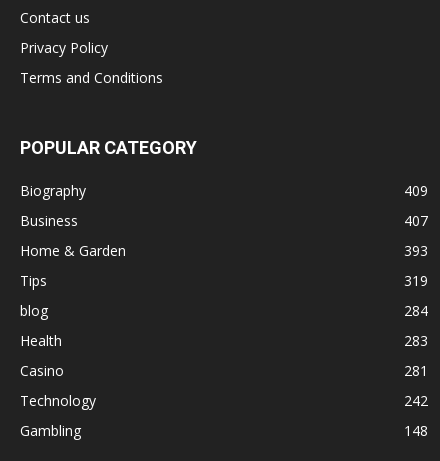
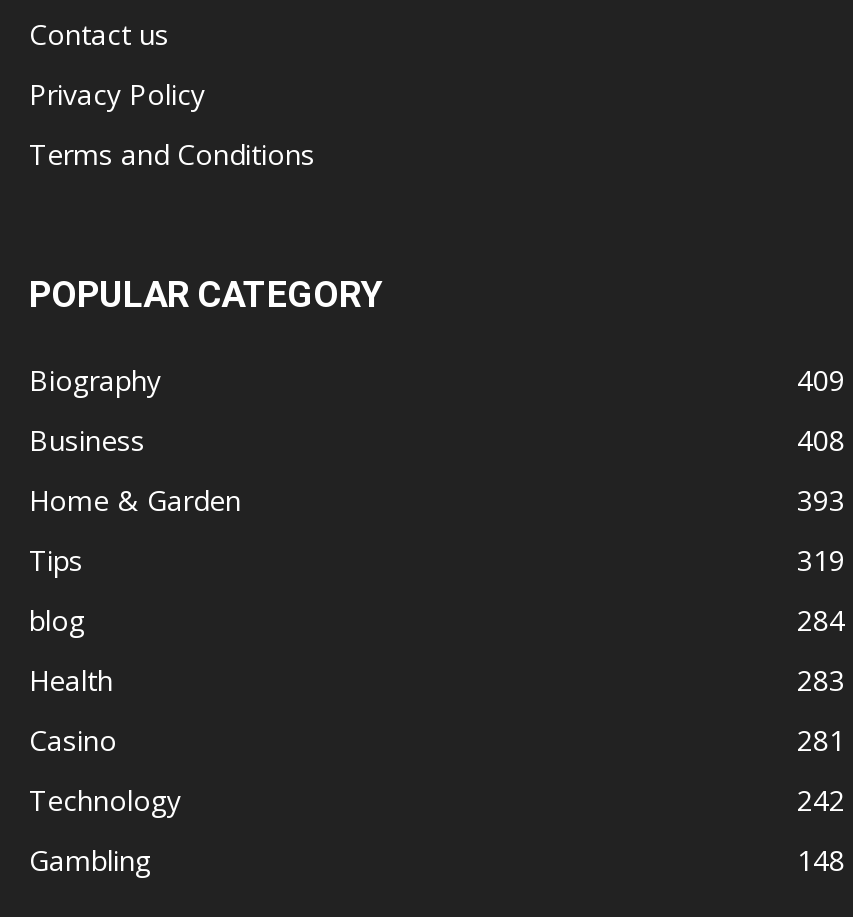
[404,211,428,230] 407 -> [797,422,845,460] 408

